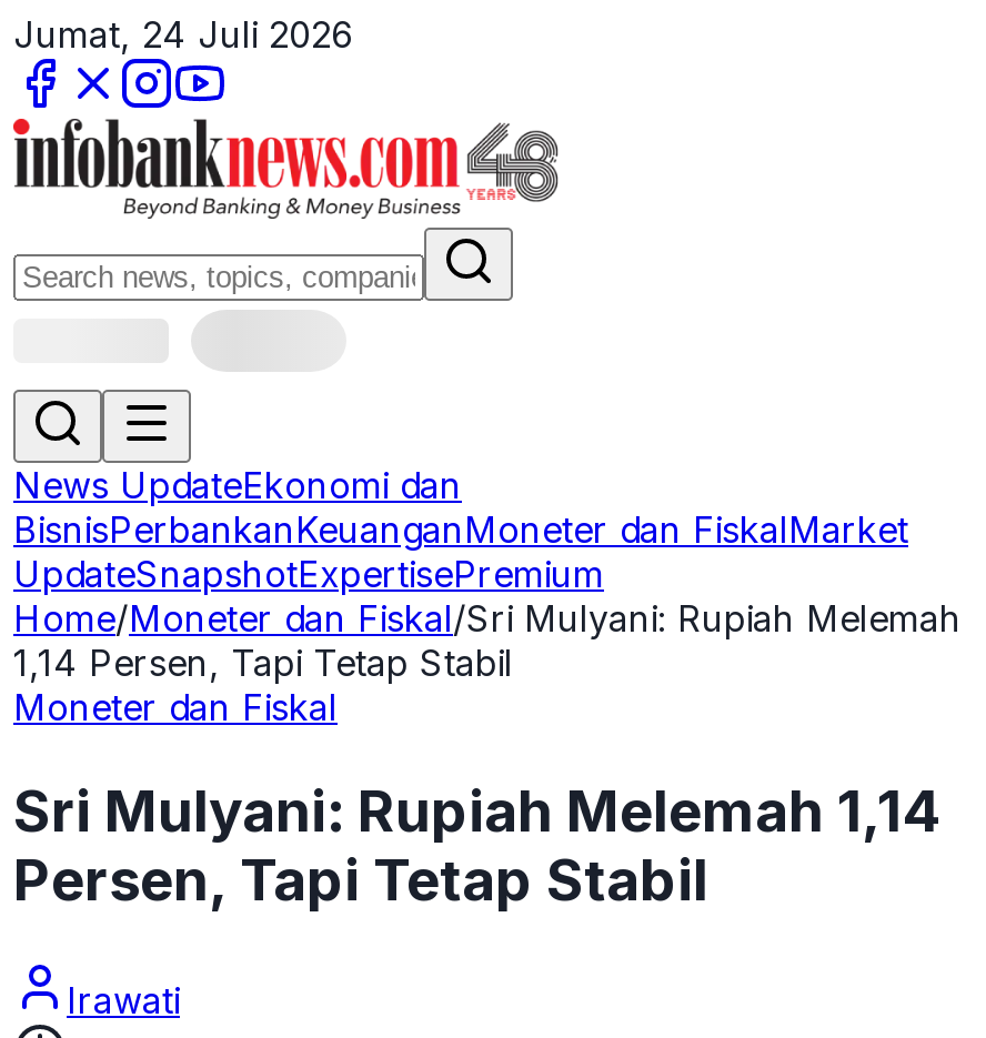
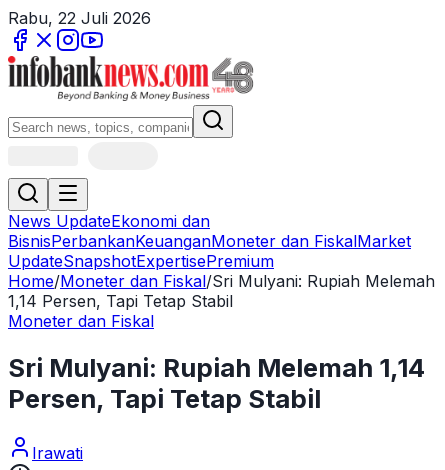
[13,12,353,57] Jumat, 24 Juli 2026 -> [8,8,151,28] Rabu, 22 Juli 2026

